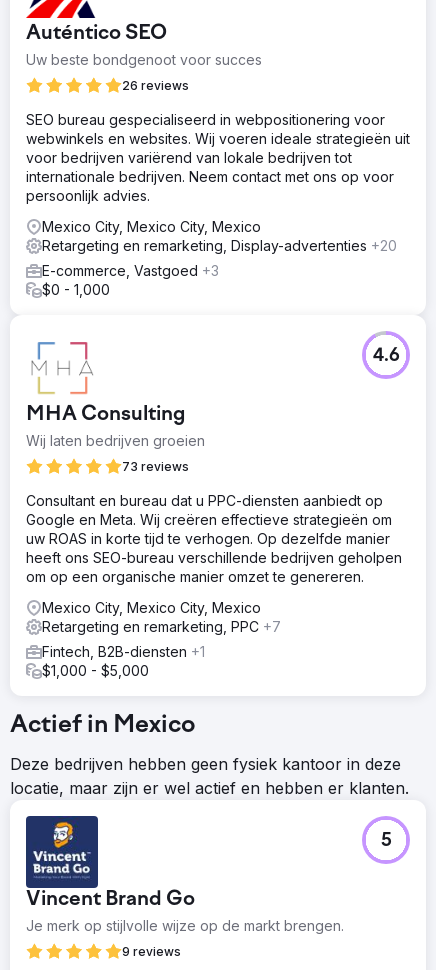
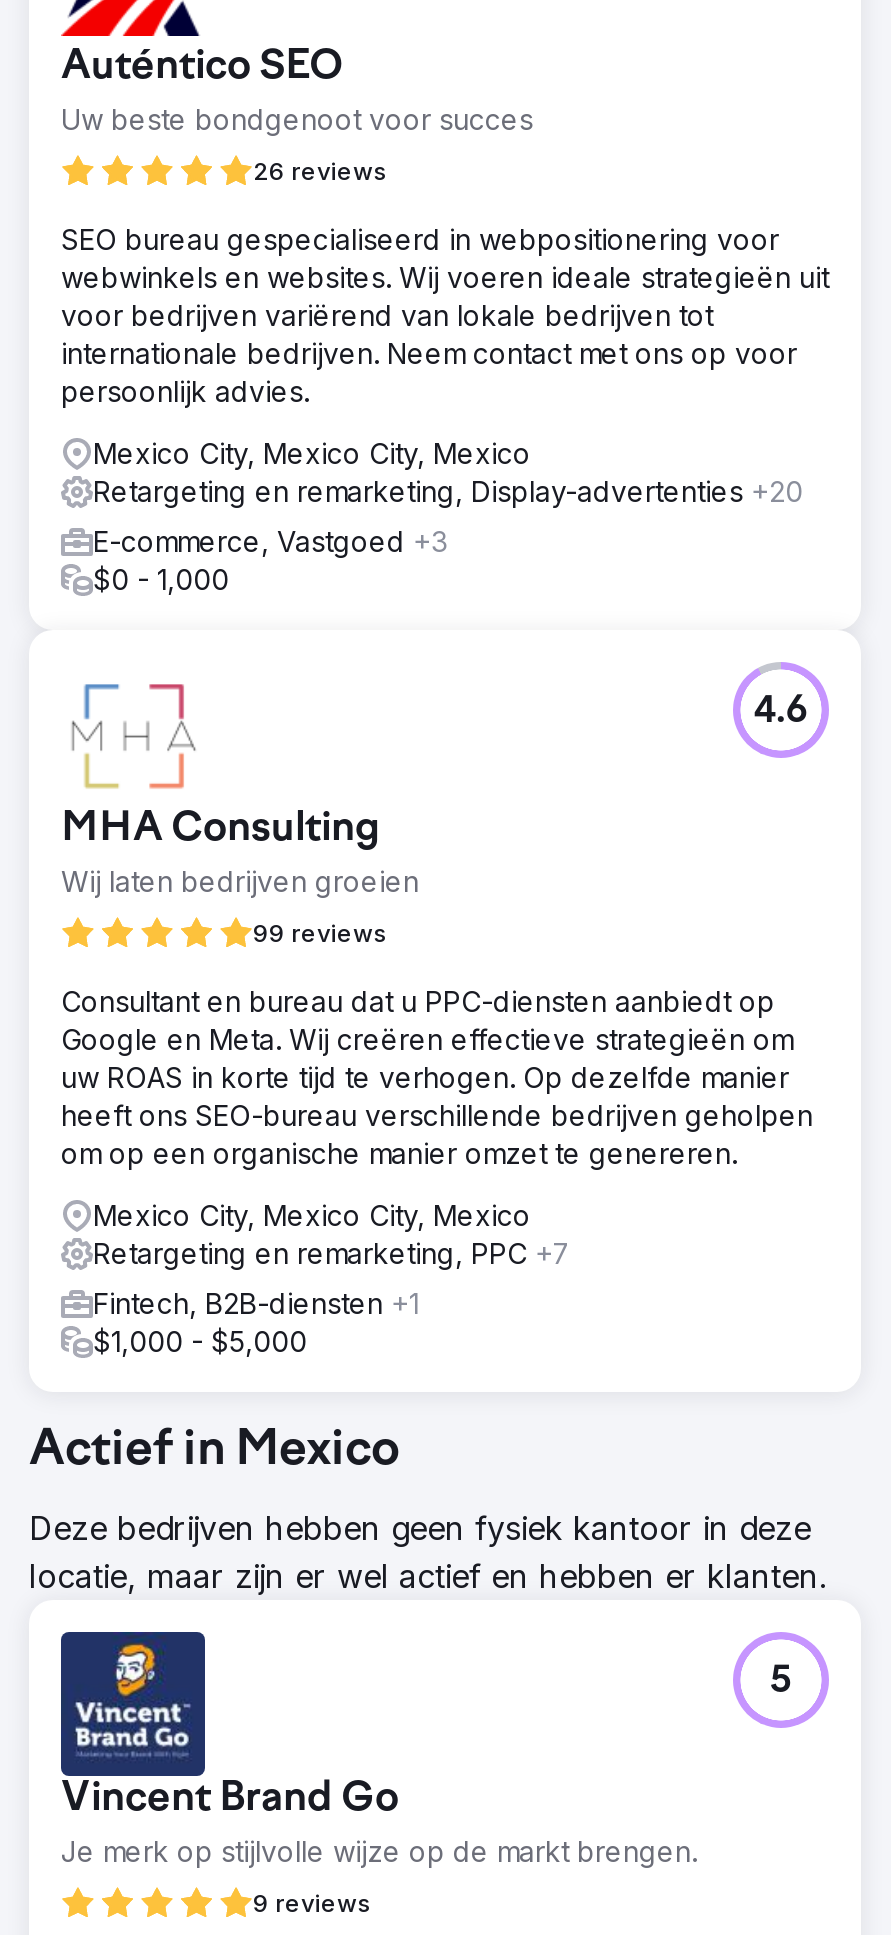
[122,459,189,474] 73 reviews -> [253,918,387,948] 99 reviews

